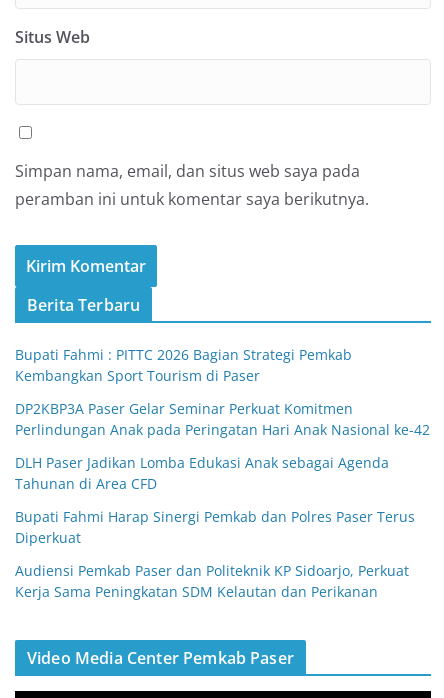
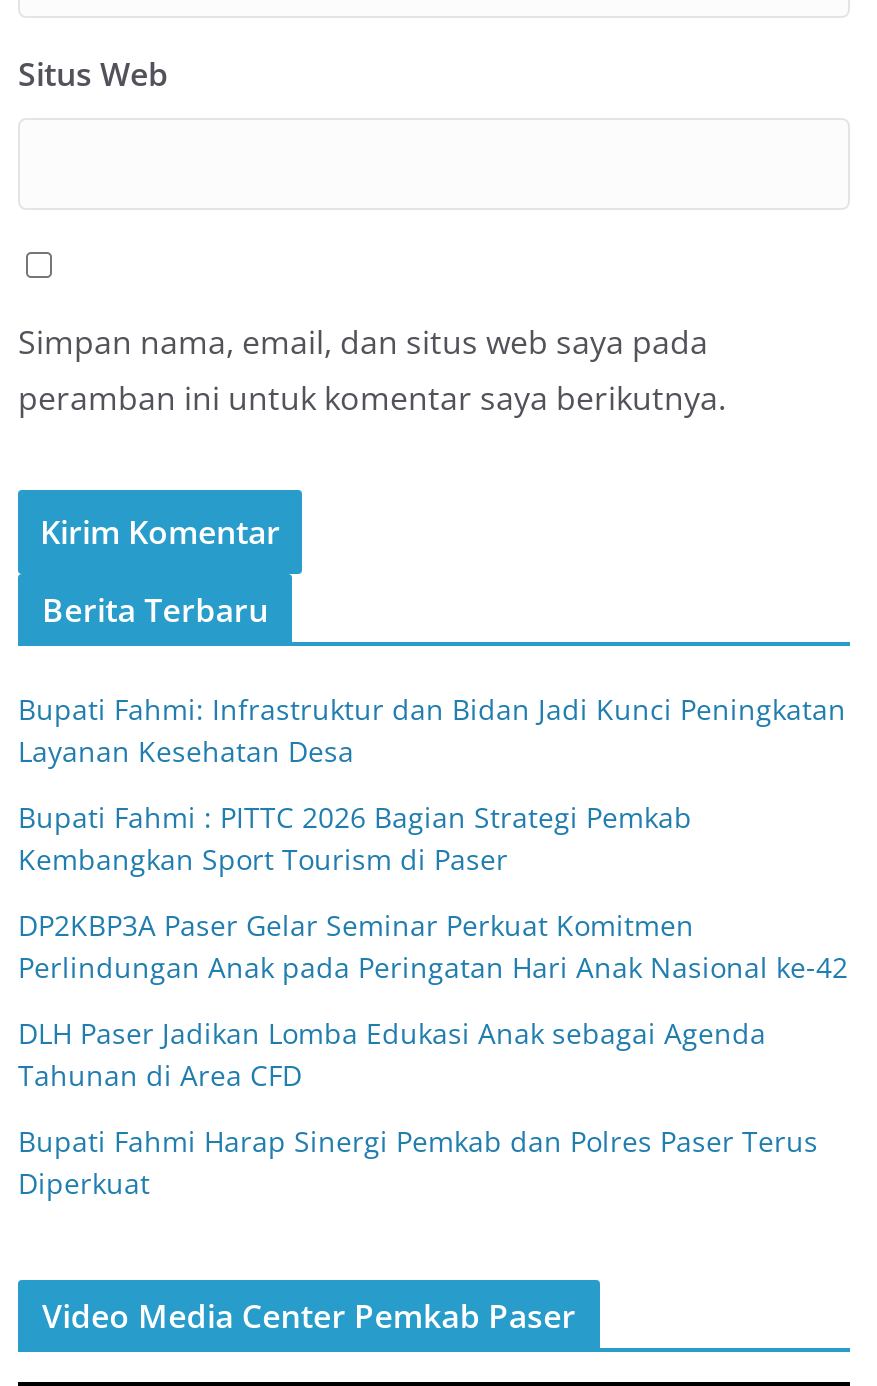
none -> [18,690,846,770] Bupati Fahmi: Infrastruktur dan Bidan Jadi Kunci Peningkatan | Layanan Kesehatan Desa
moved [15,345,430,547] -> [18,798,848,1202]: Bupati Fahmi : PITTC 2026 Bagian Strategi Pemkab | Kembangkan Sport Tourism di Paser | DP2KBP3A Paser Gelar Seminar Perkuat Komitmen | Perlindungan Anak pada Peringatan Hari Anak Nasional ke-42 | DLH Paser Jadikan Lomba Edukasi Anak sebagai Agenda | Tahunan di Area CFD | Bupati Fahmi Harap Sinergi Pemkab dan Polres Paser Terus | Diperkuat
[15,561,409,601] Audiensi Pemkab Paser dan Politeknik KP Sidoarjo, Perkuat | Kerja Sama Peningkatan SDM Kelautan dan Perikanan -> none

